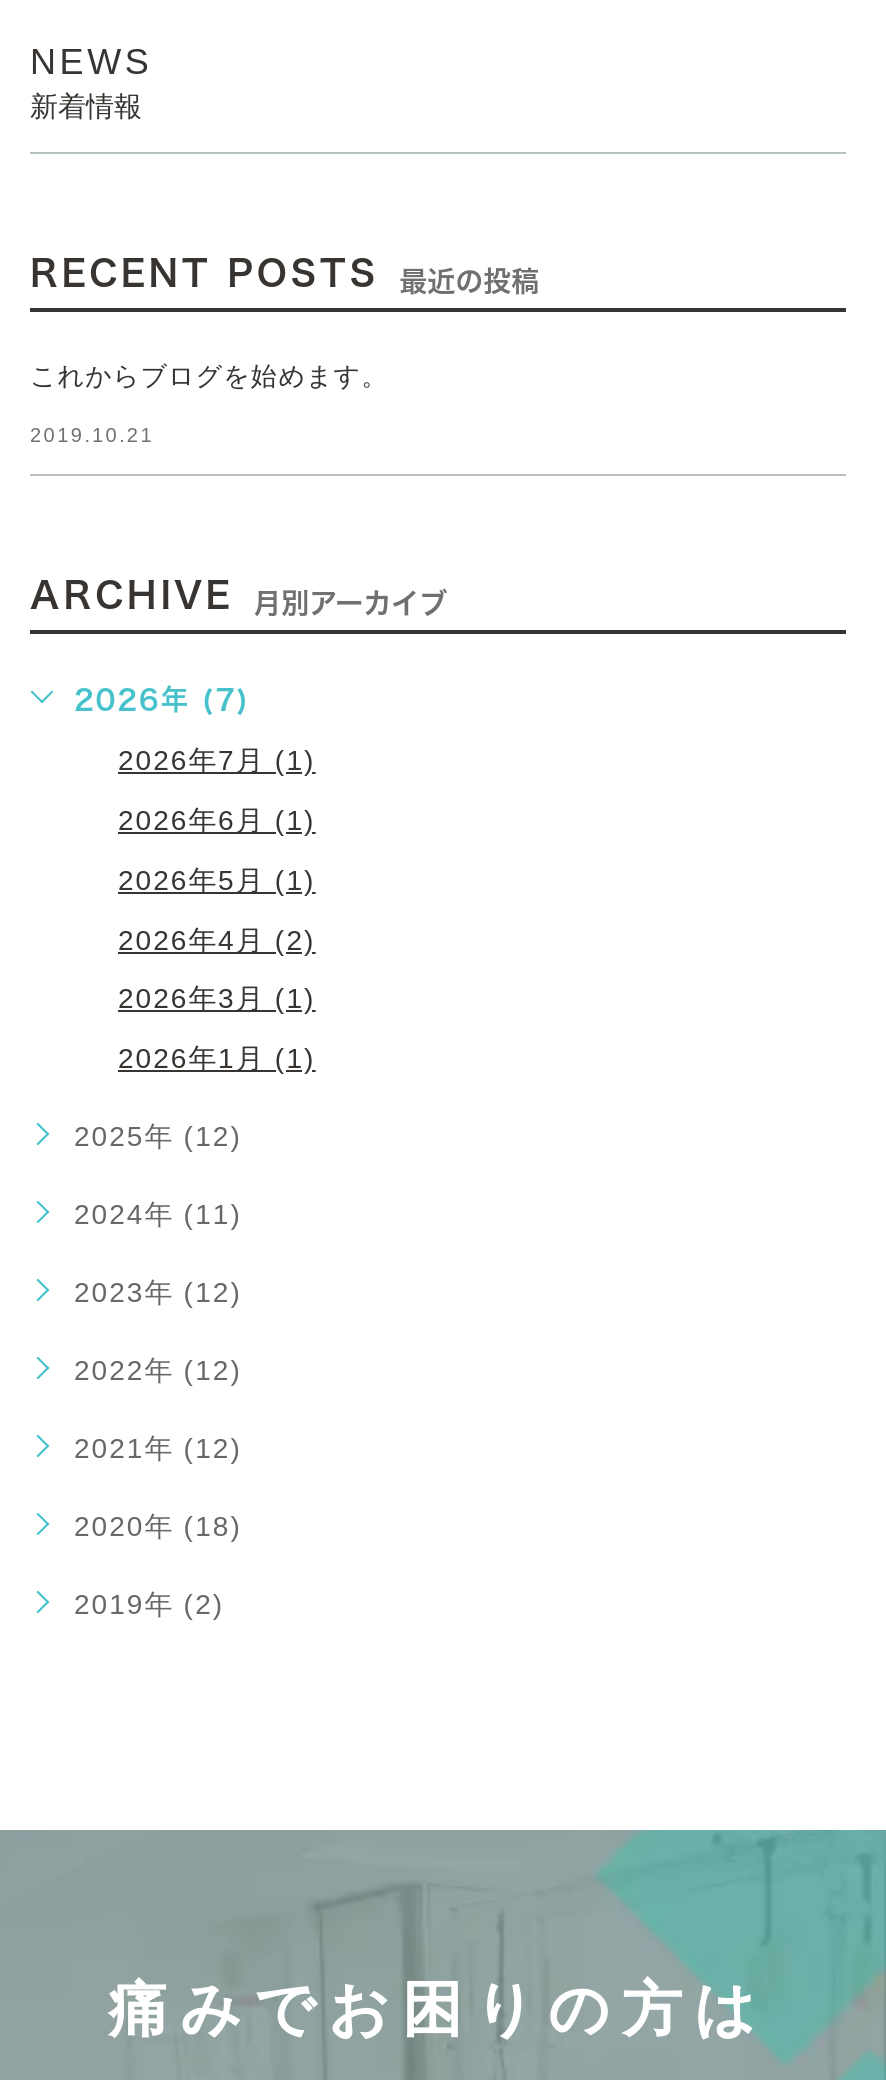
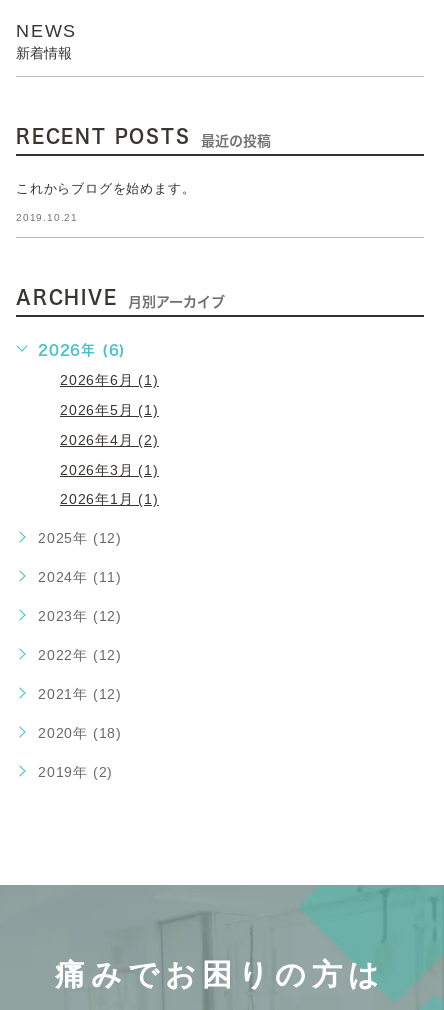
[74,686,316,776] 2026年 (7) | 2026年7月 (1) -> [38,343,126,357] 2026年 (6)

